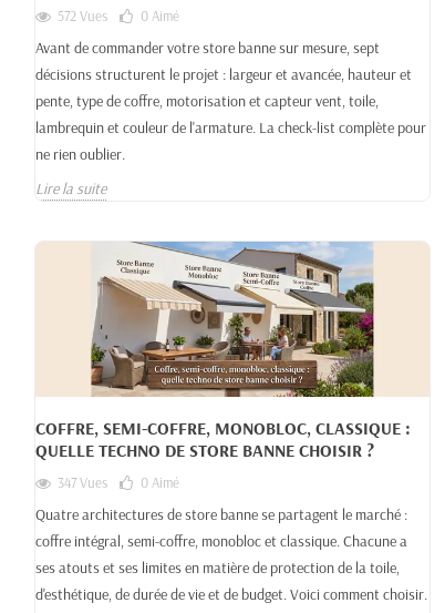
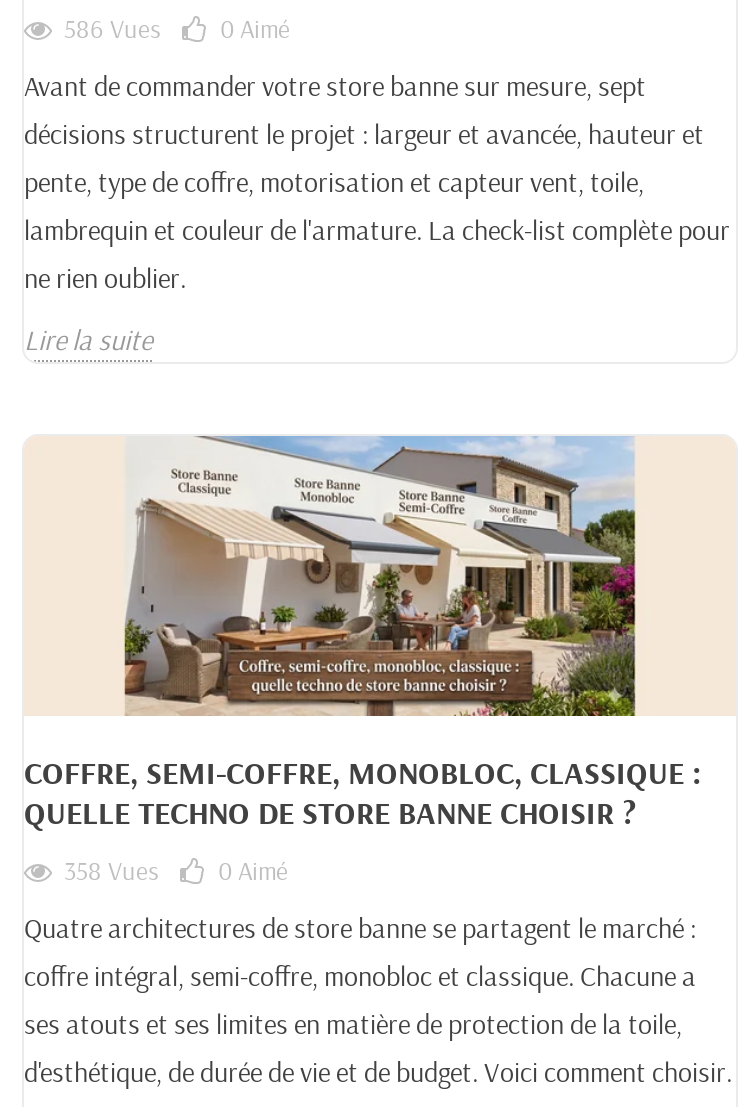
[58,7,179,25] 572 Vues 0 Aimé -> [64,13,290,45] 586 Vues 0 Aimé
[58,473,179,491] 347 Vues 0 Aimé -> [64,853,288,885] 358 Vues 0 Aimé

